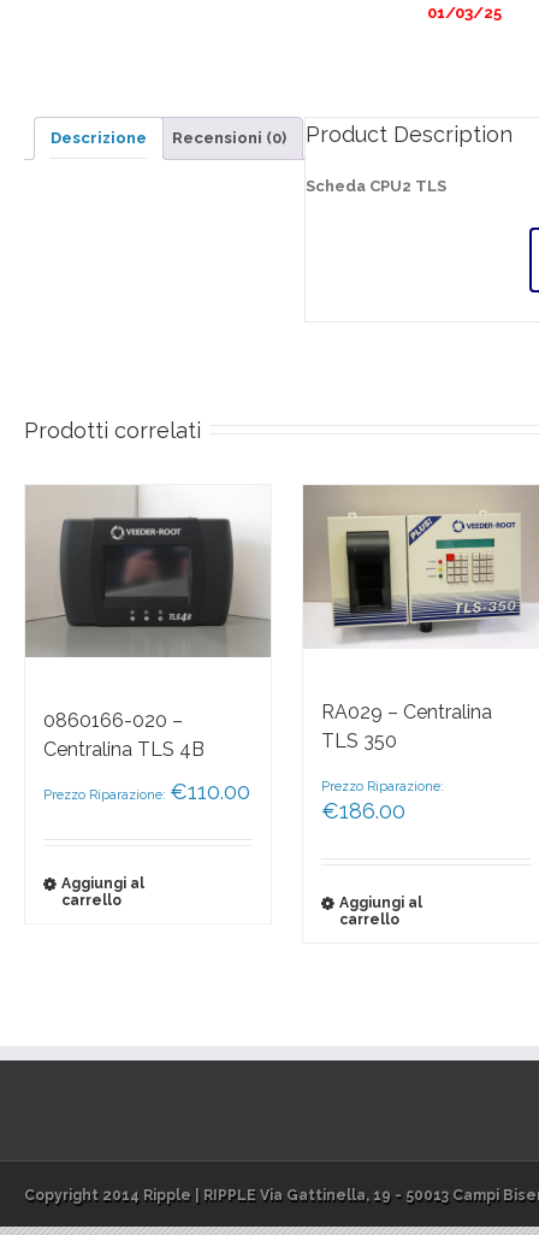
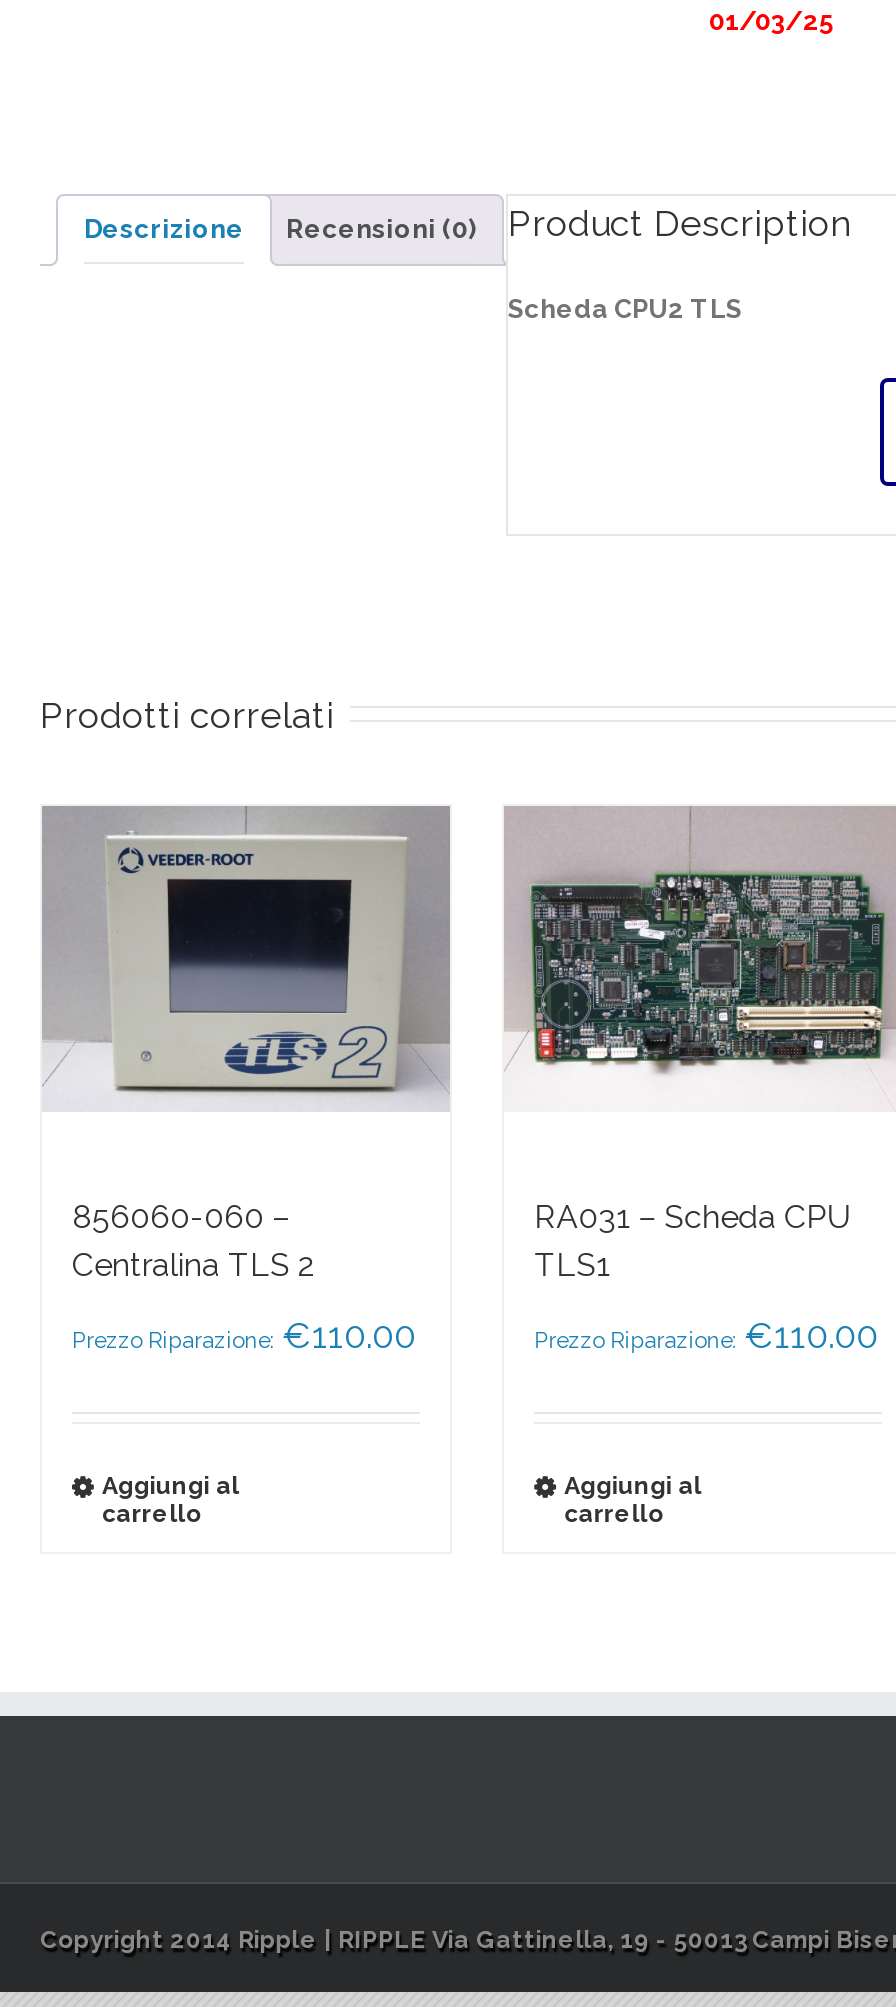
[25,486,271,657] [image] -> [44,806,452,1108] [image]
[303,486,535,644] [image] -> [508,810,890,1076] [image]
[321,701,492,752] RA029 – Centralina | TLS 350 -> [534,1198,848,1284] RA031 – Scheda CPU | TLS1
[43,709,183,732] 0860166-020 – -> [72,1198,290,1236] 856060-060 –
[43,738,205,761] Centralina TLS 4B -> [72,1246,316,1284] Centralina TLS 2
[321,779,444,823] Prezzo Riparazione: | €186.00 -> [534,1314,878,1356] Prezzo Riparazione: €110.00

